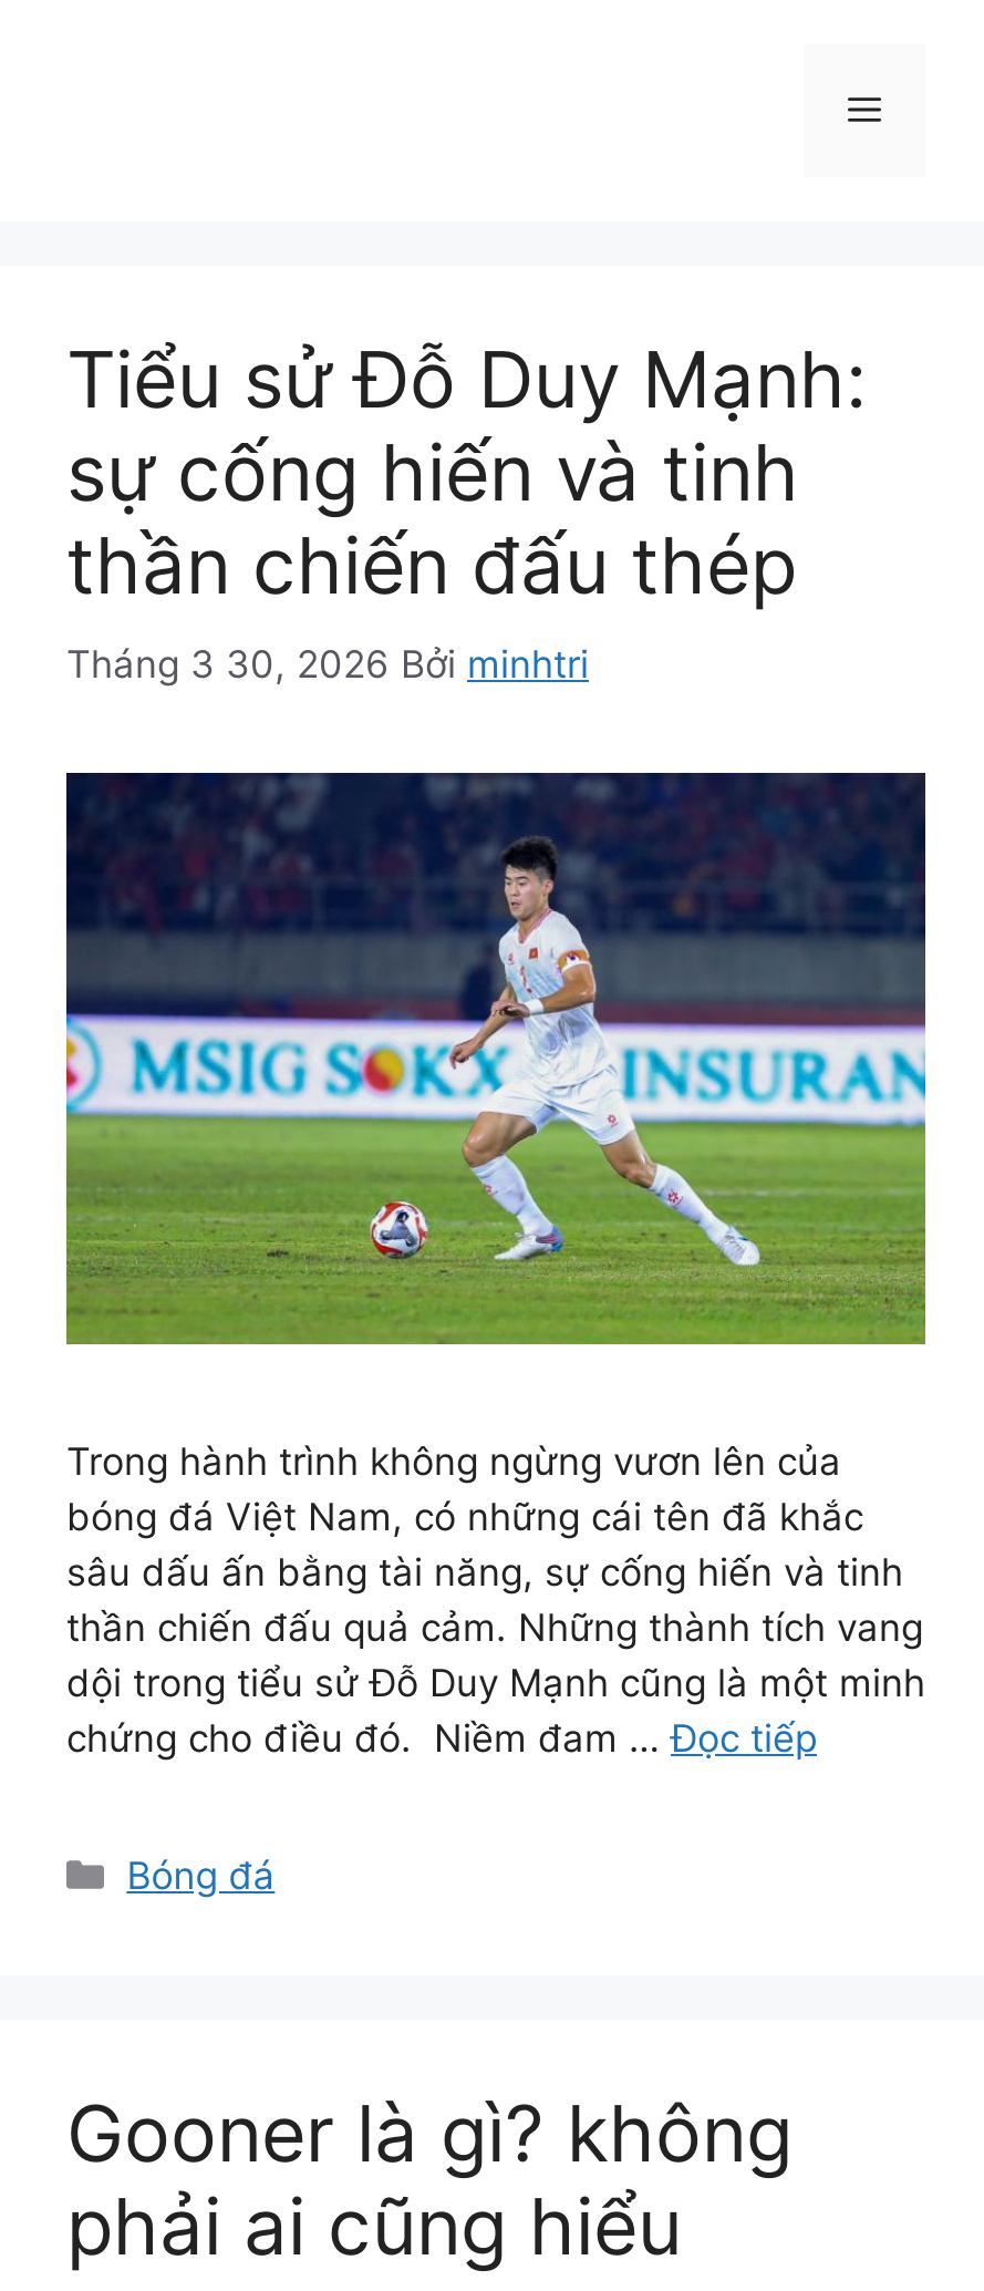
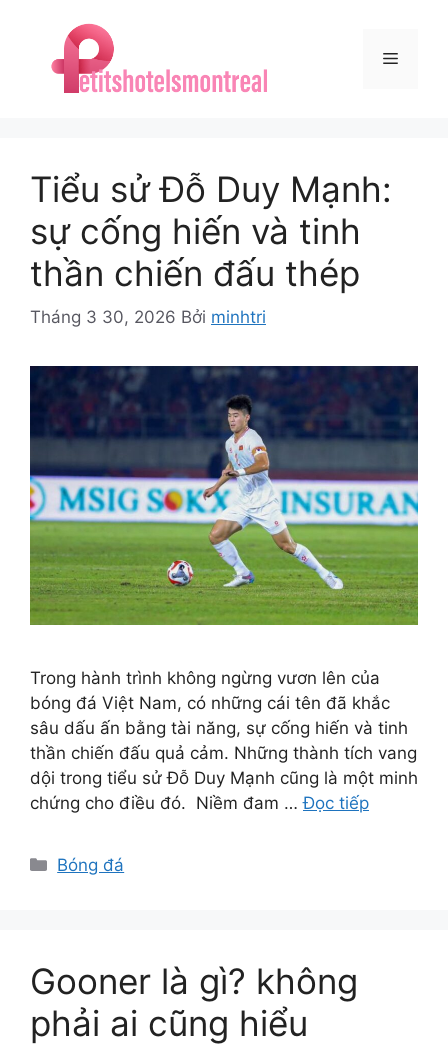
none -> [51,23,268,94] [image]

